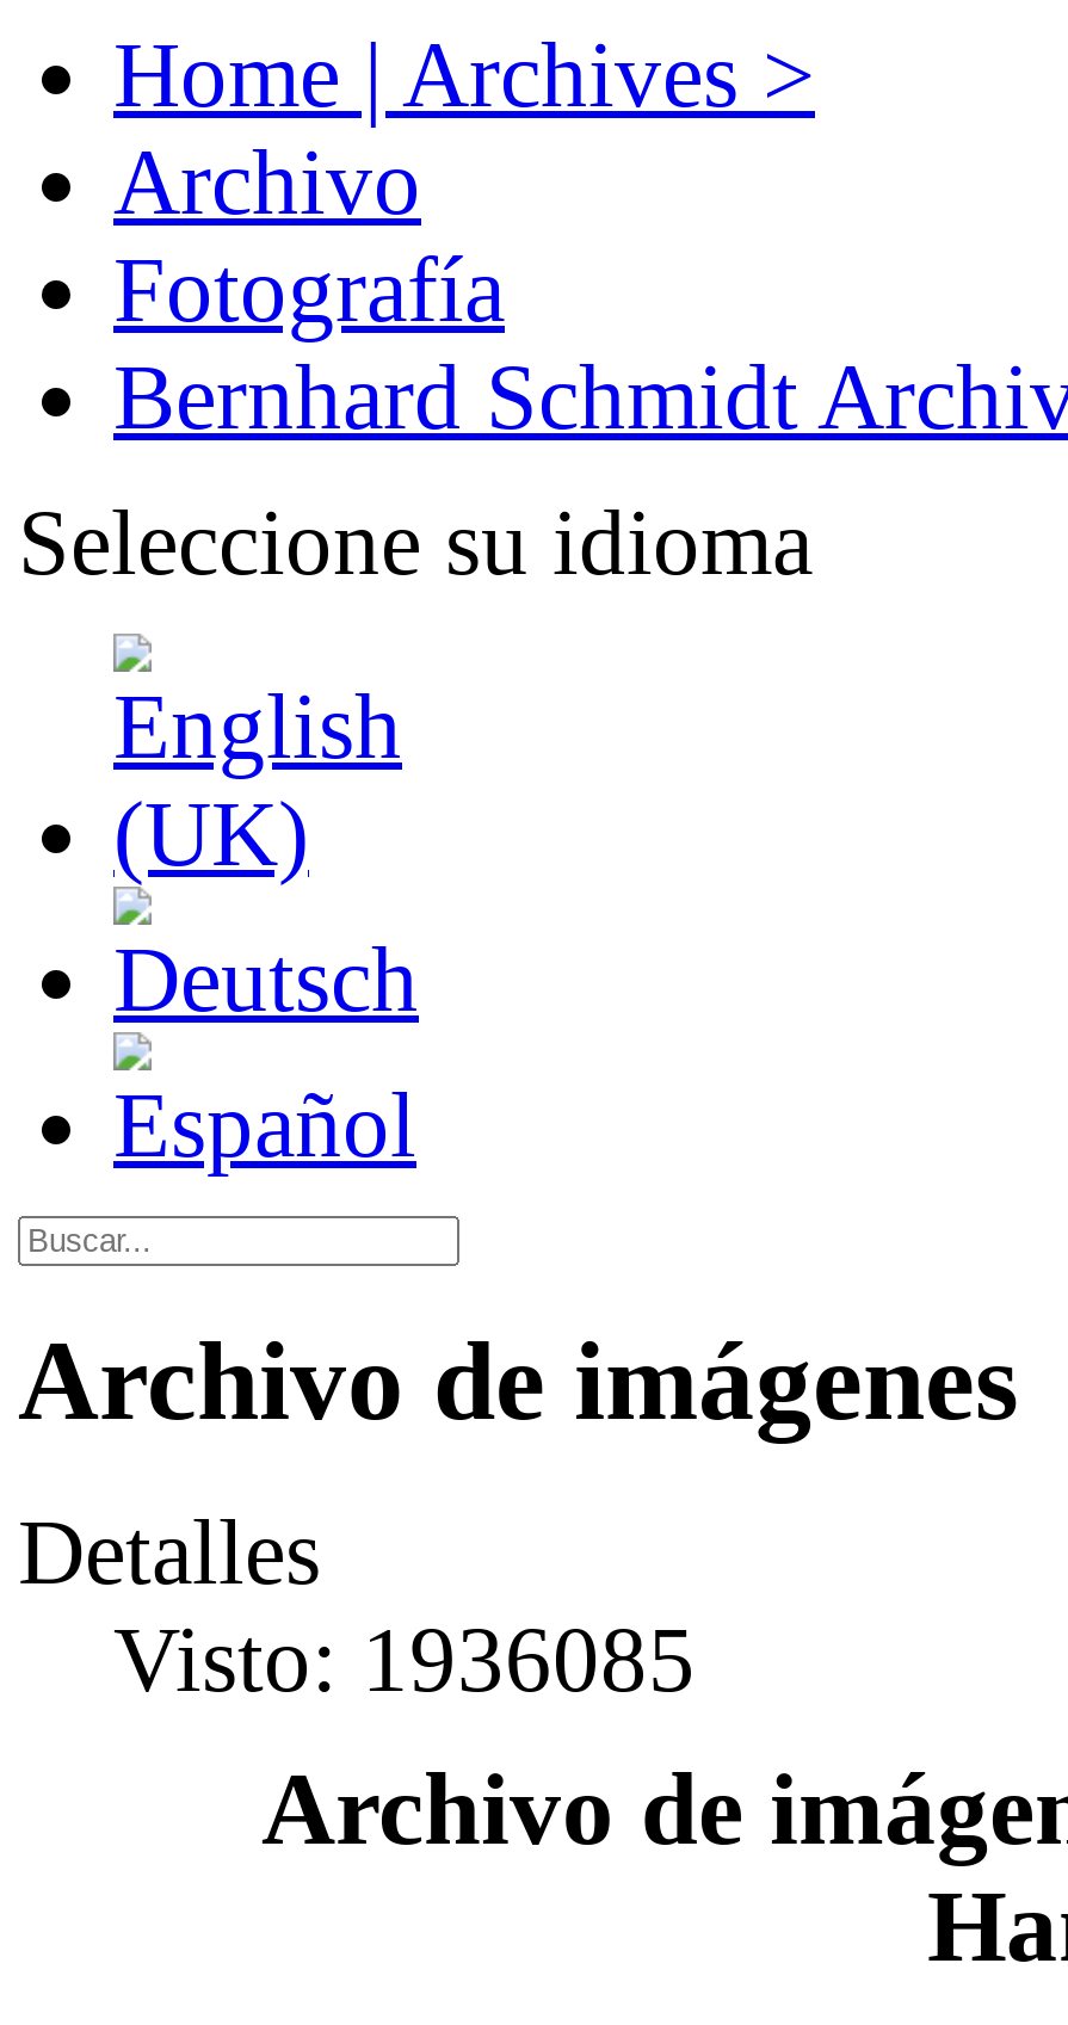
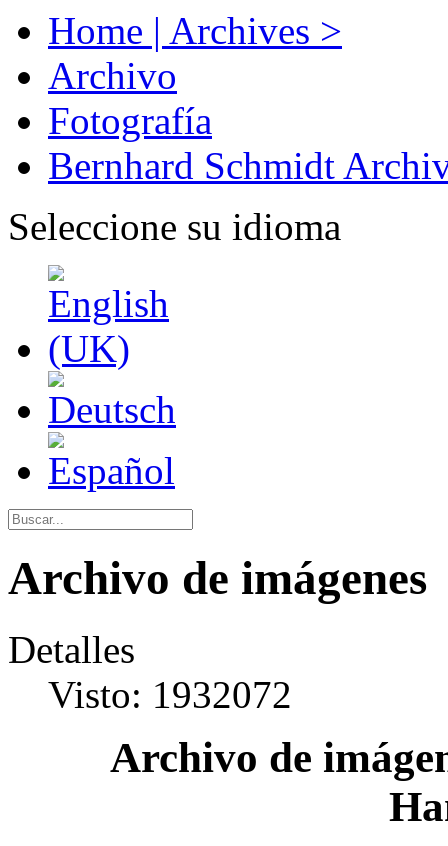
[113,1607,696,1710] Visto: 1936085 -> [48,673,292,716] Visto: 1932072

